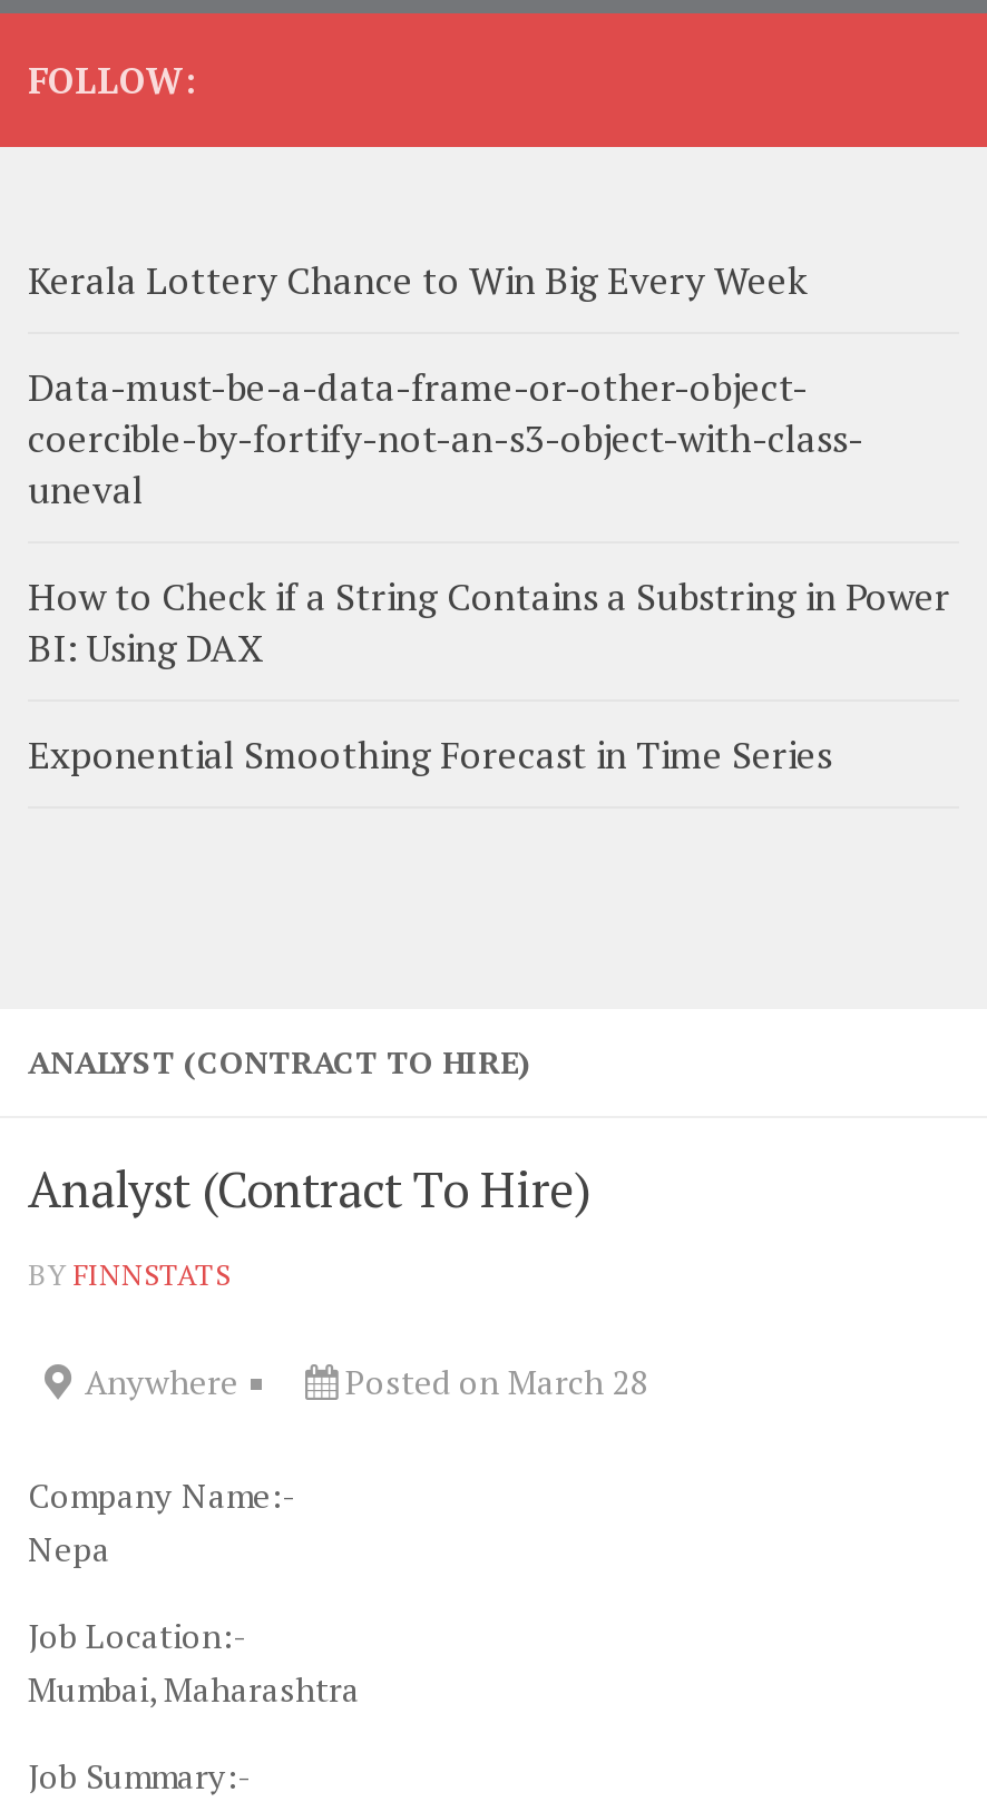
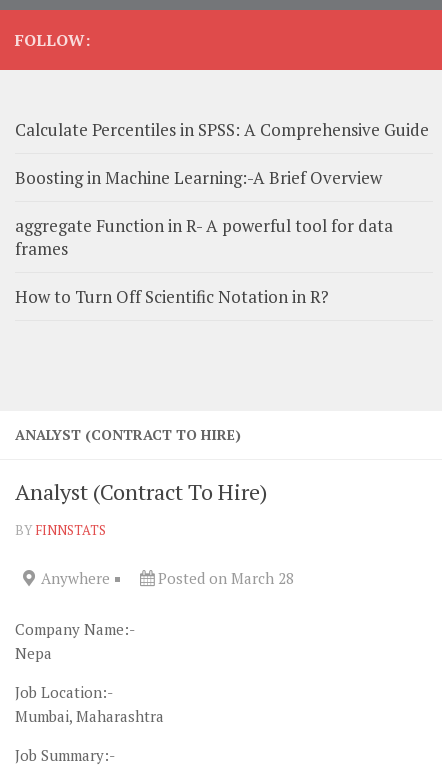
[28,254,808,305] Kerala Lottery Chance to Win Big Every Week -> [15,118,429,141] Calculate Percentiles in SPSS: A Comprehensive Guide
[28,361,863,515] Data-must-be-a-data-frame-or-other-object- | coercible-by-fortify-not-an-s3-object-with-class- | uneval -> [15,166,382,189] Boosting in Machine Learning:-A Brief Overview
[28,570,950,673] How to Check if a String Contains a Substring in Power | BI: Using DAX -> [15,214,393,260] aggregate Function in R- A powerful tool for data | frames
[28,728,832,780] Exponential Smoothing Forecast in Time Series -> [15,285,329,308] How to Turn Off Scientific Notation in R?

